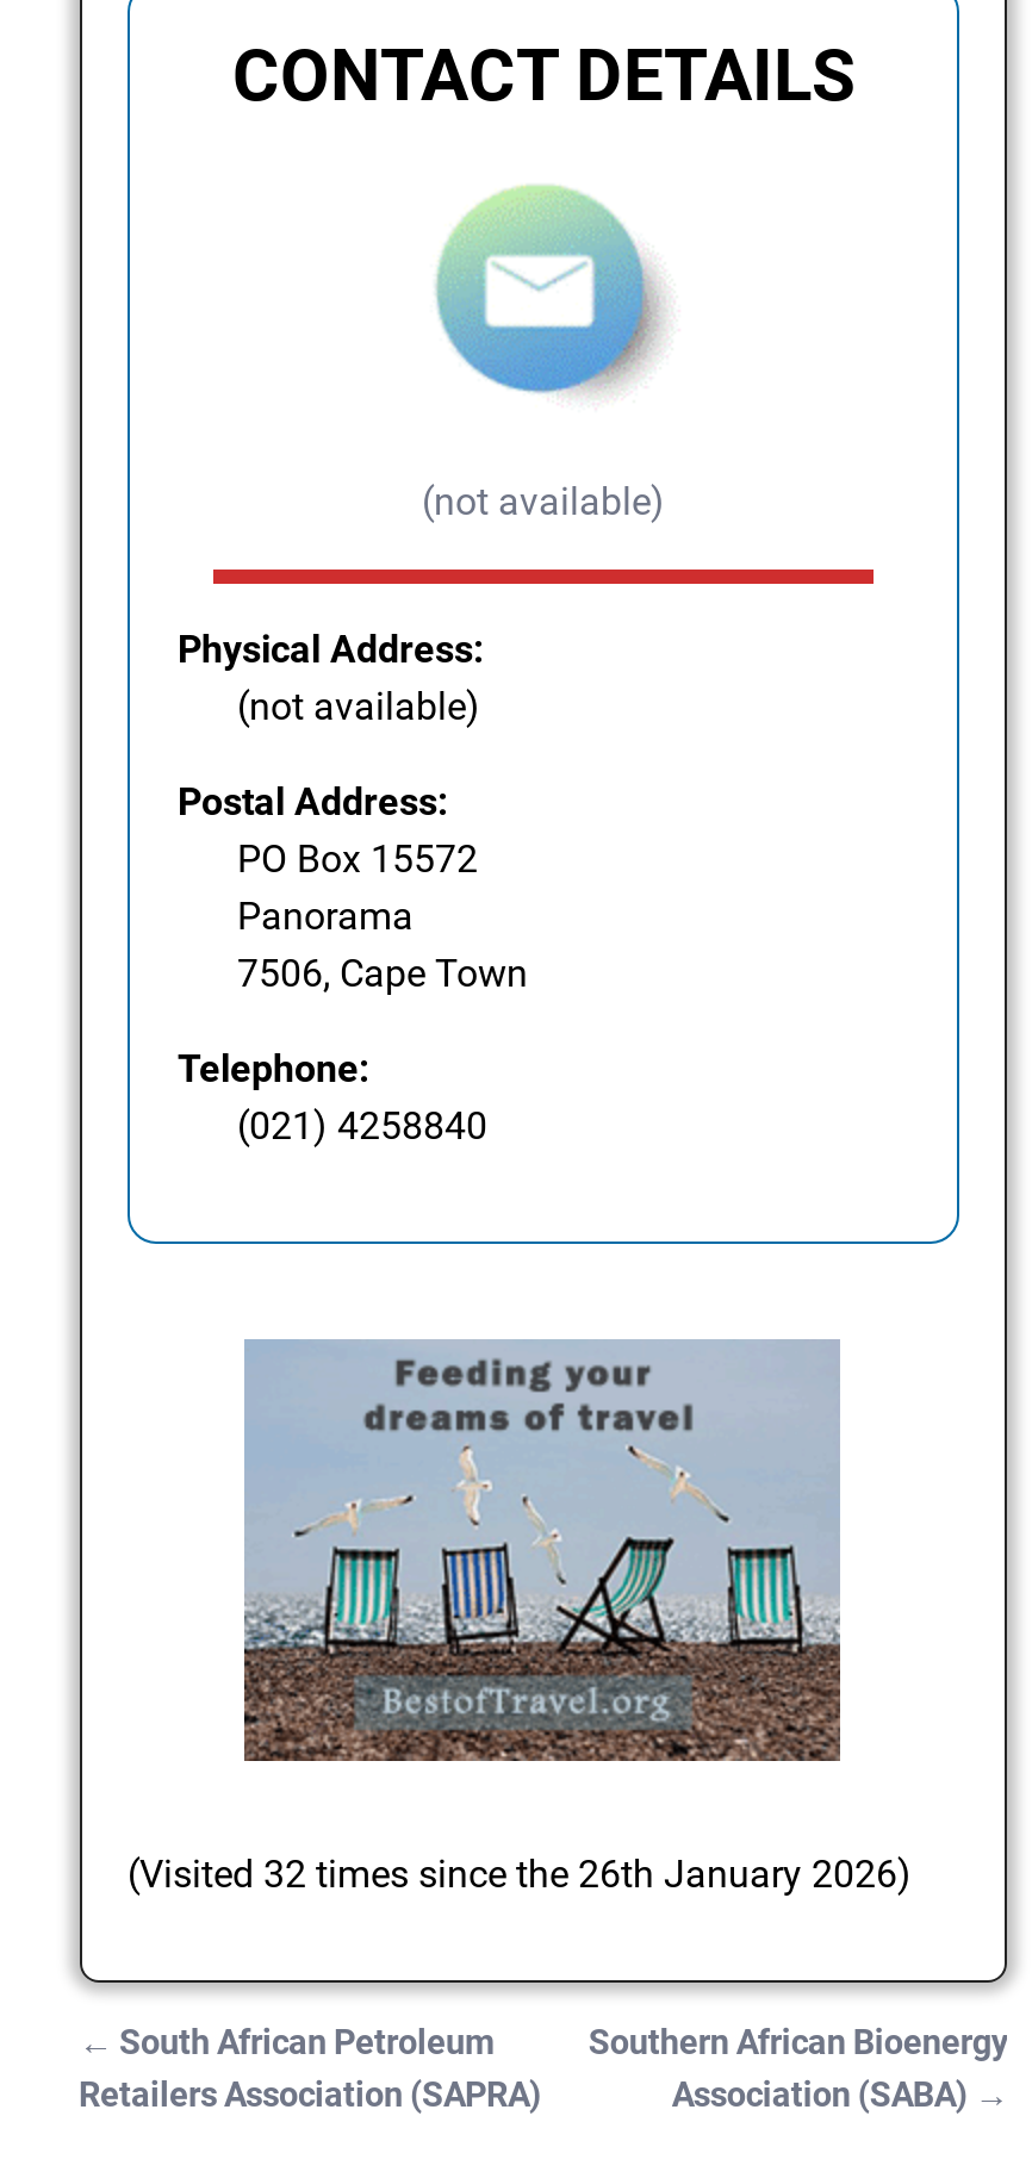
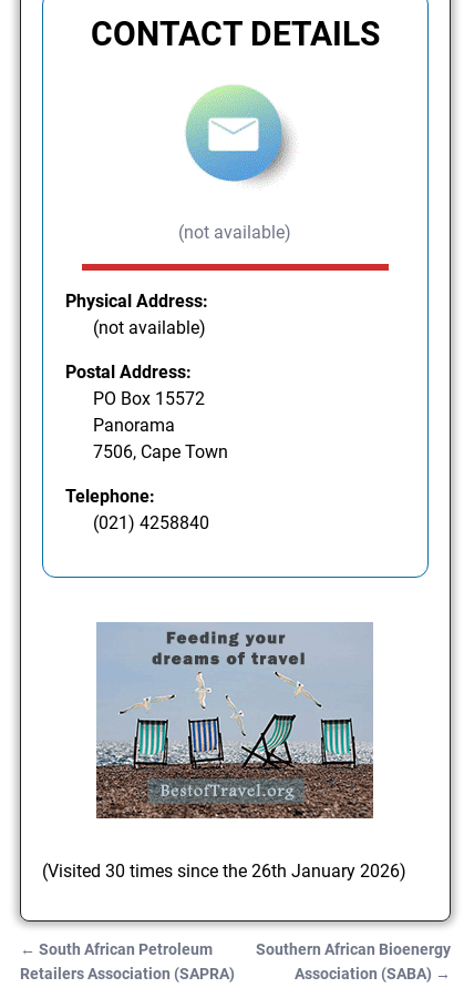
[128,1850,912,1895] (Visited 32 times since the 26th January 2026) -> [42,861,406,882] (Visited 30 times since the 26th January 2026)

